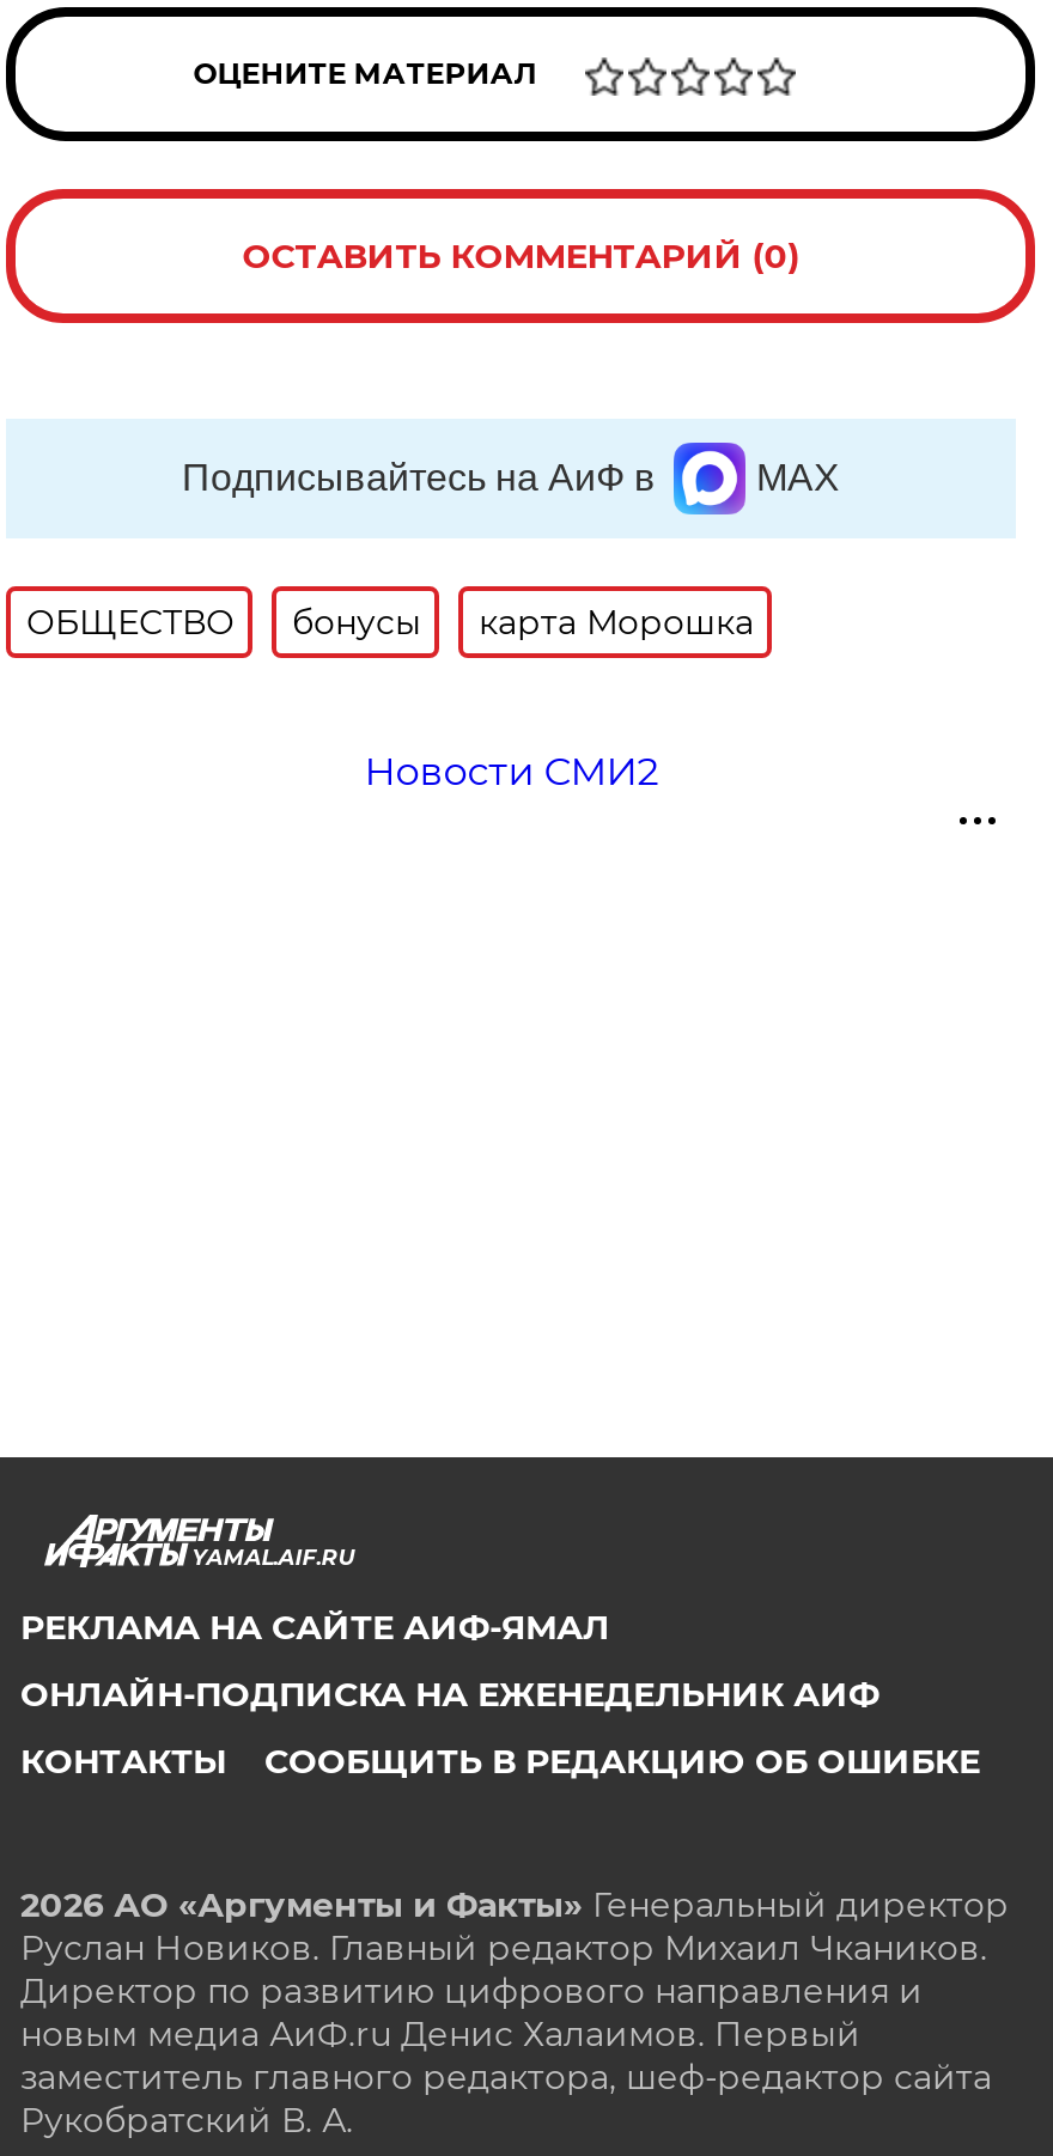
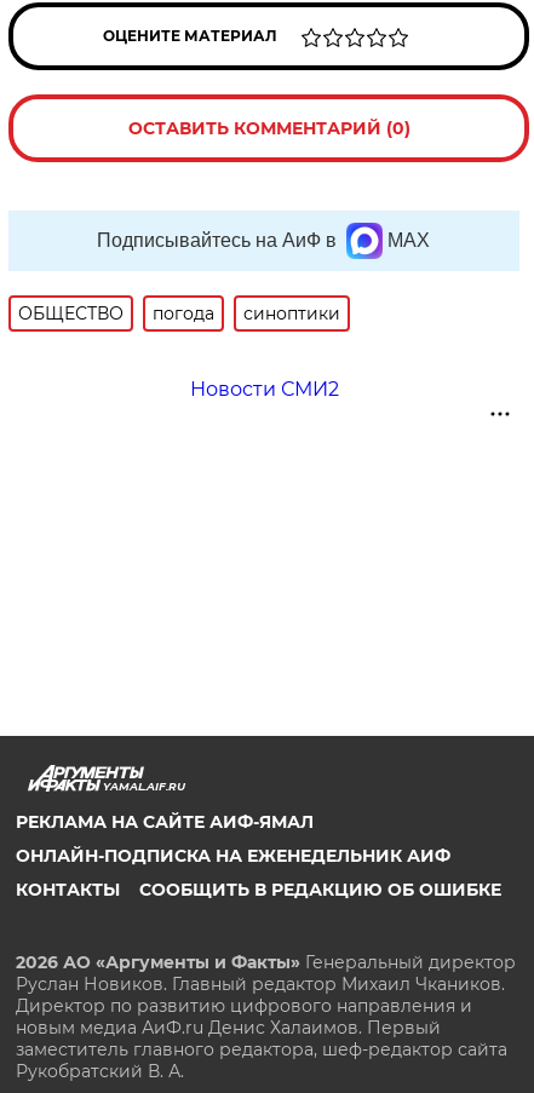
[292,600,754,643] бонусы | карта Морошка -> [153,302,341,324] погода | синоптики

